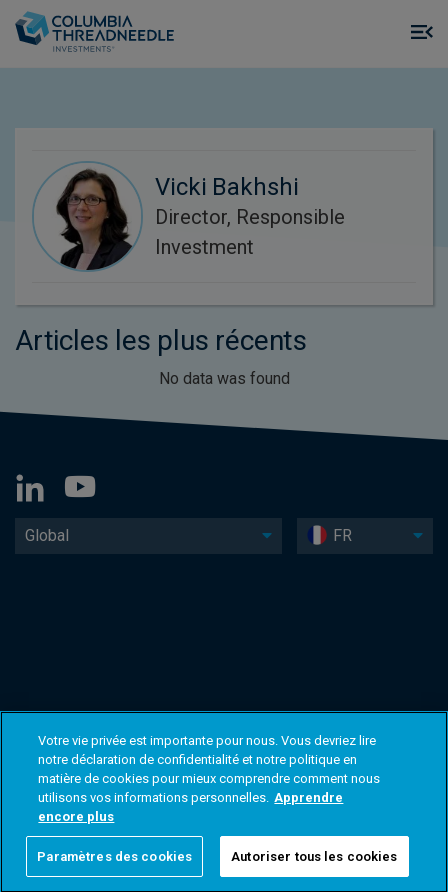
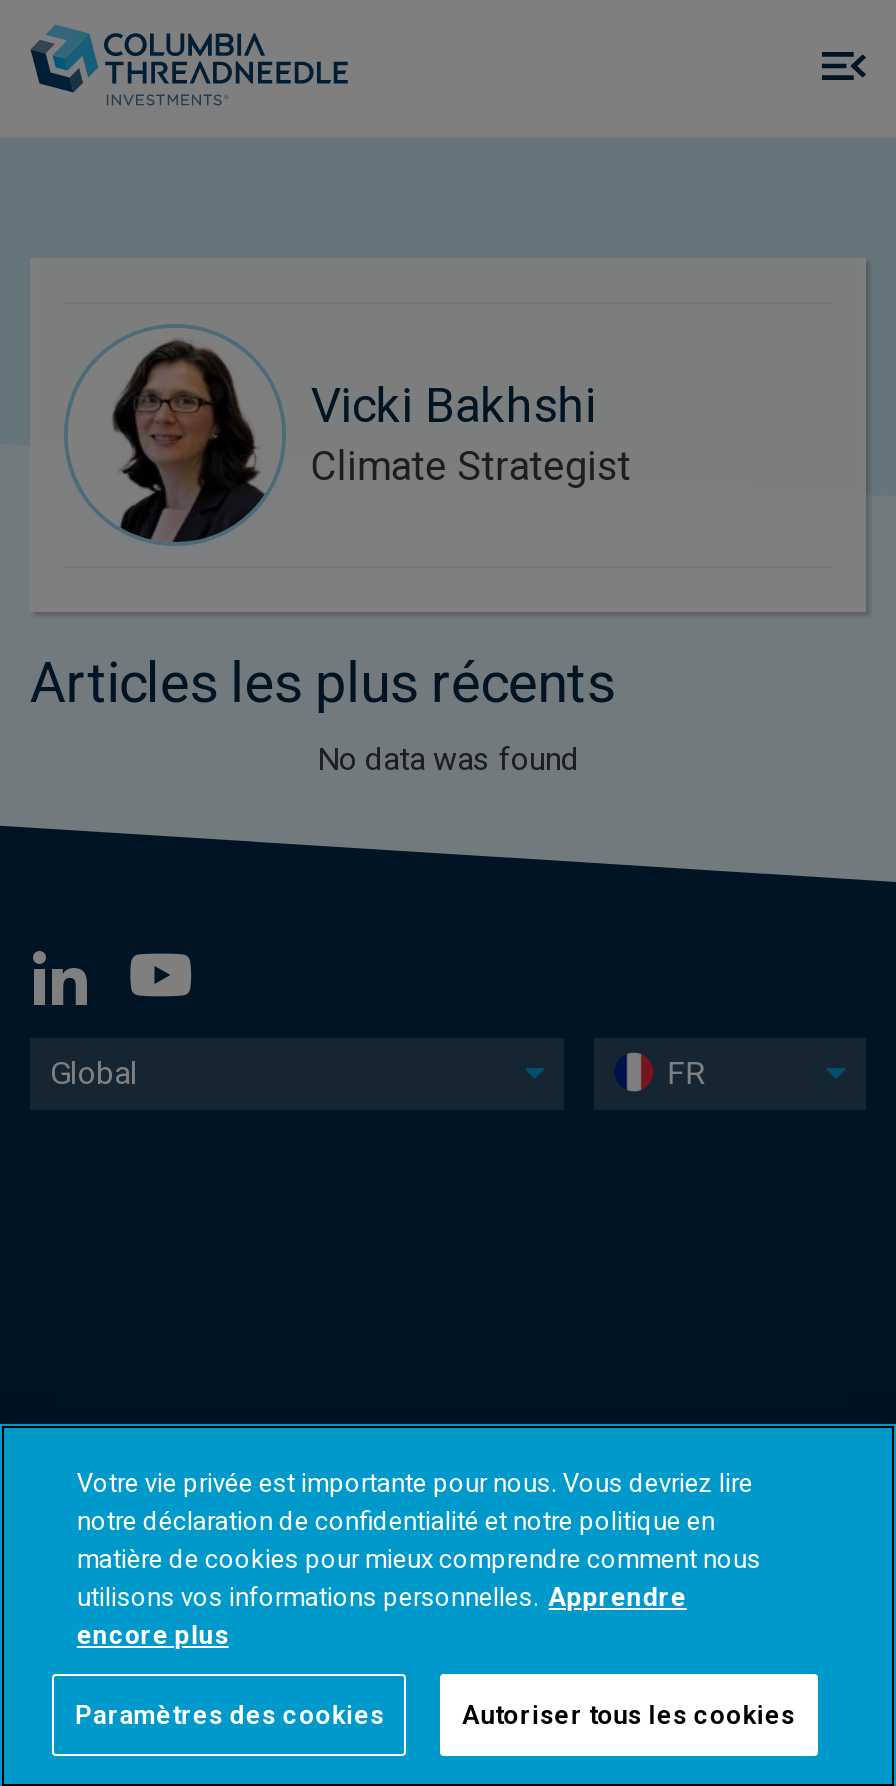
[155,205,345,259] Director, Responsible | Investment -> [311,441,631,489] Climate Strategist

